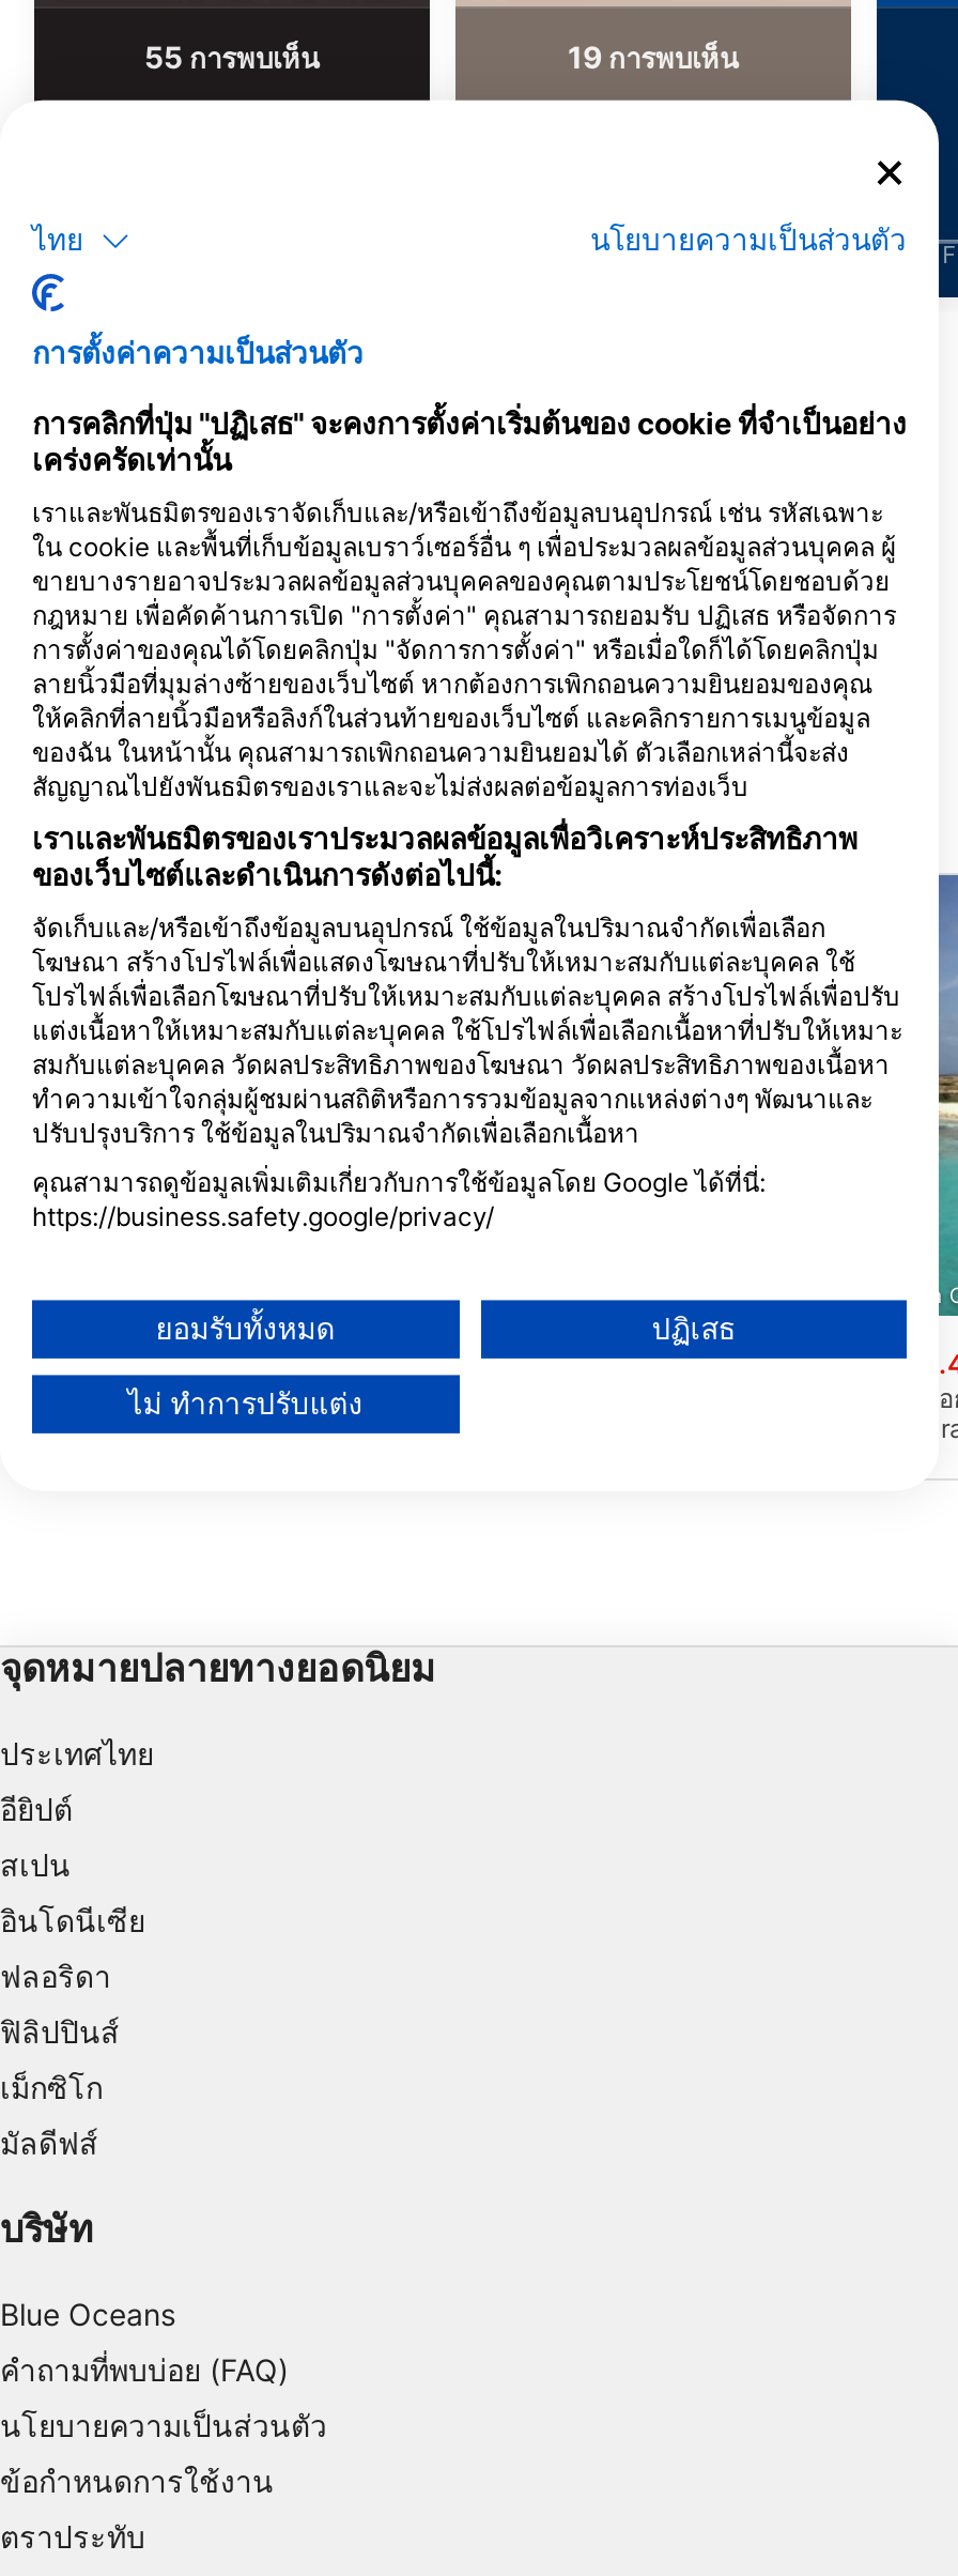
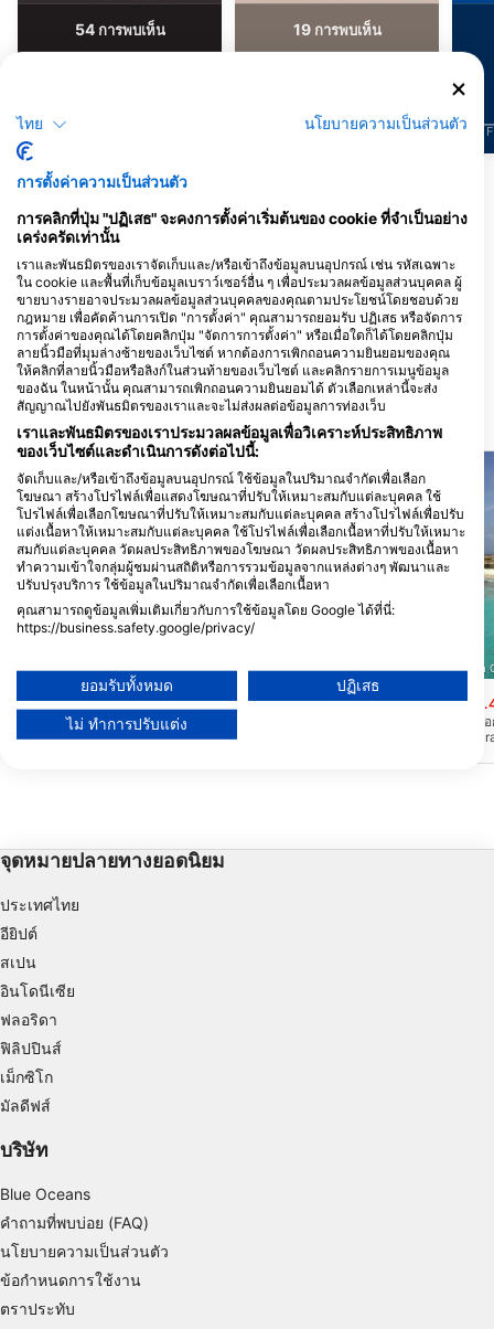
[144,38,320,74] 55การพบเห็น -> [74,19,165,38] 54การพบเห็น

